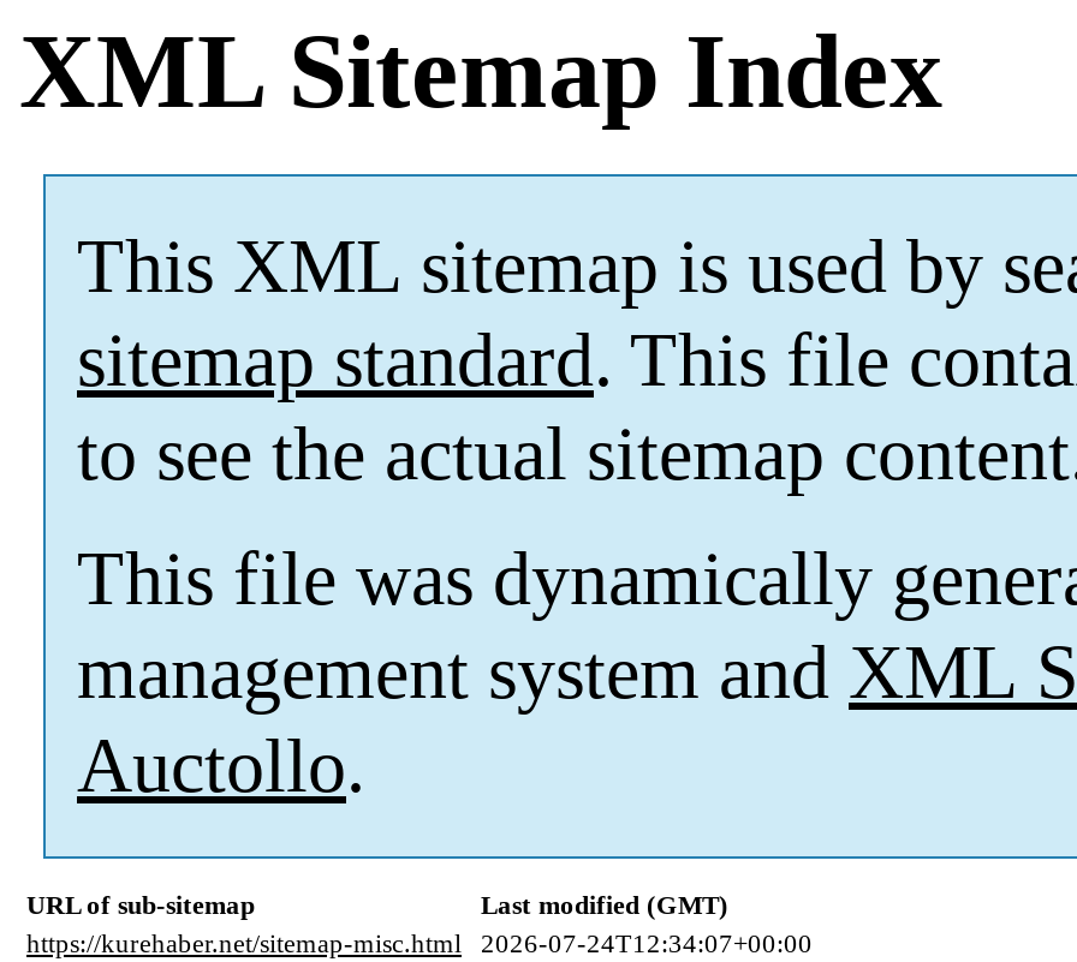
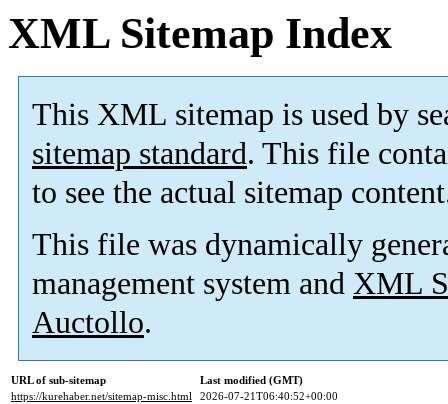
[26,929,813,958] https://kurehaber.net/sitemap-misc.html 2026-07-24T12:34:07+00:00 -> [11,390,338,402] https://kurehaber.net/sitemap-misc.html 2026-07-21T06:40:52+00:00

